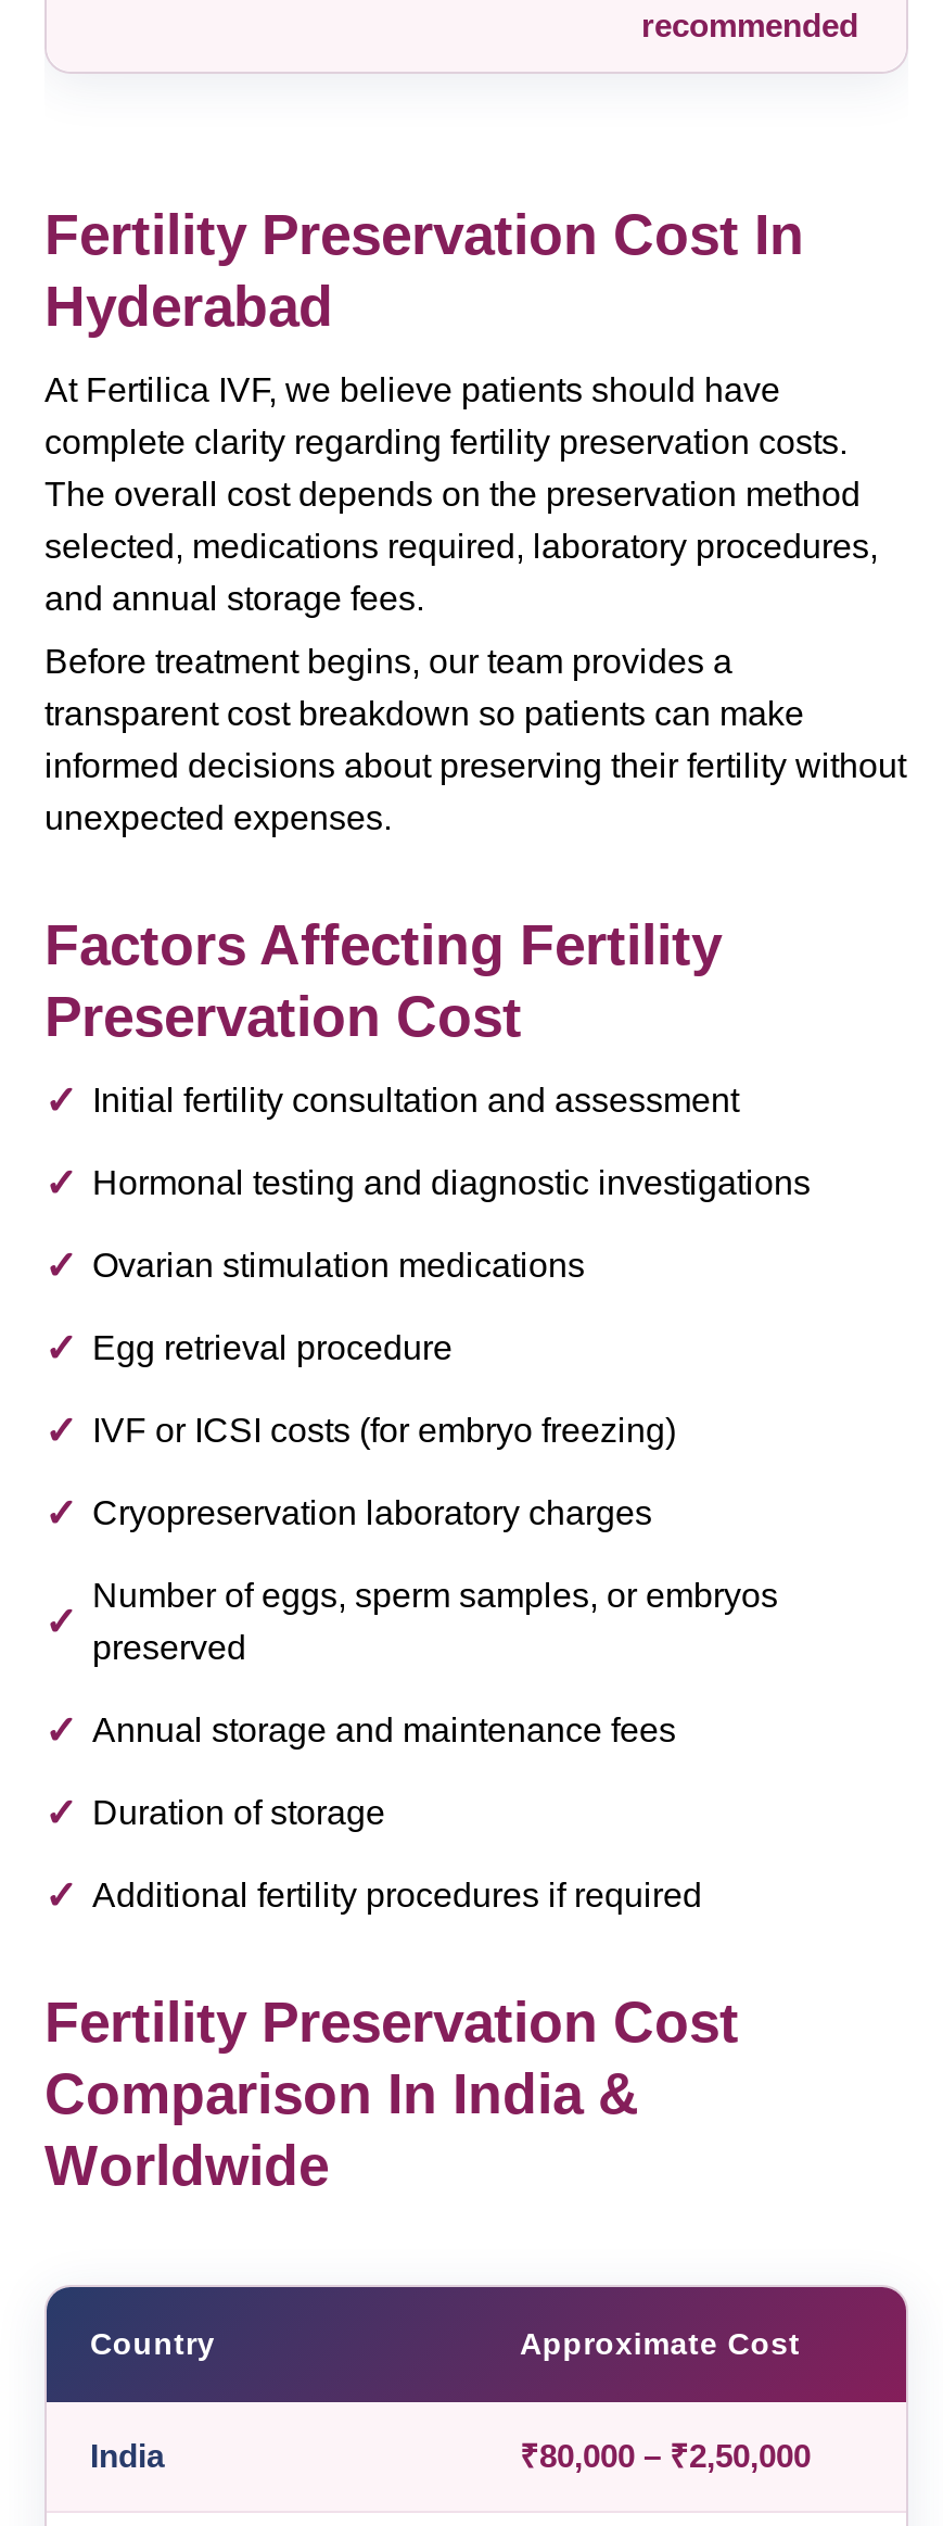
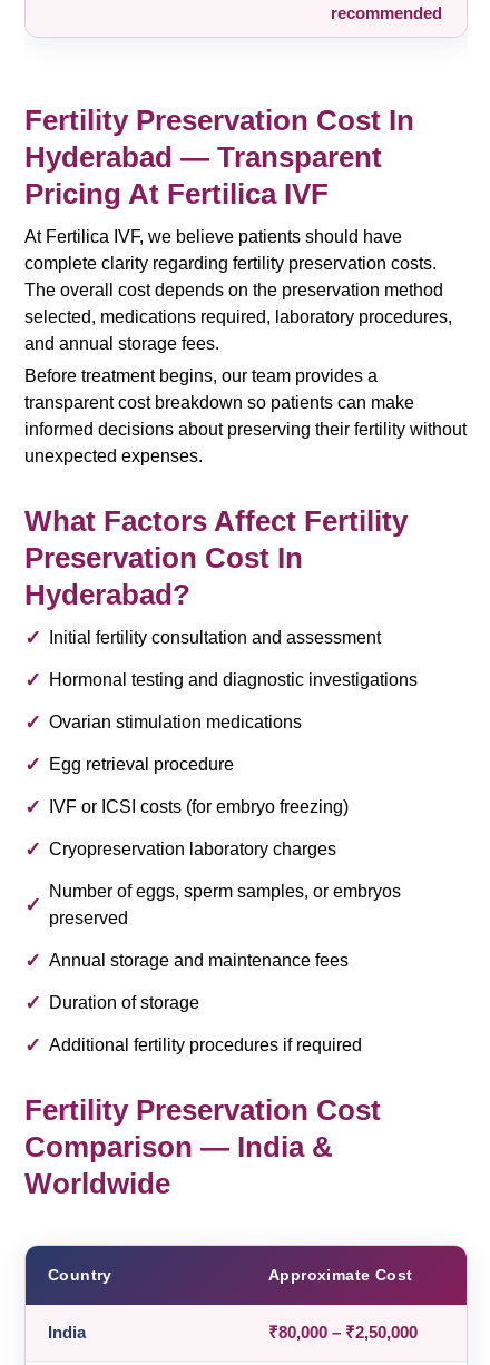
[44,274,348,339] Hyderabad -> [24,140,382,211] Hyderabad — Transparent | Pricing At Fertilica IVF
[44,912,722,1049] Factors Affecting Fertility | Preservation Cost -> [24,504,408,611] What Factors Affect Fertility | Preservation Cost In | Hyderabad?
[44,2061,639,2127] Comparison In India & -> [24,1130,333,1164] Comparison — India &

